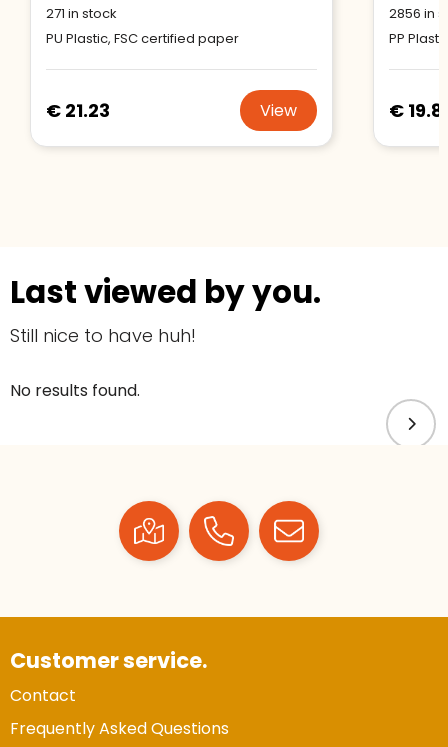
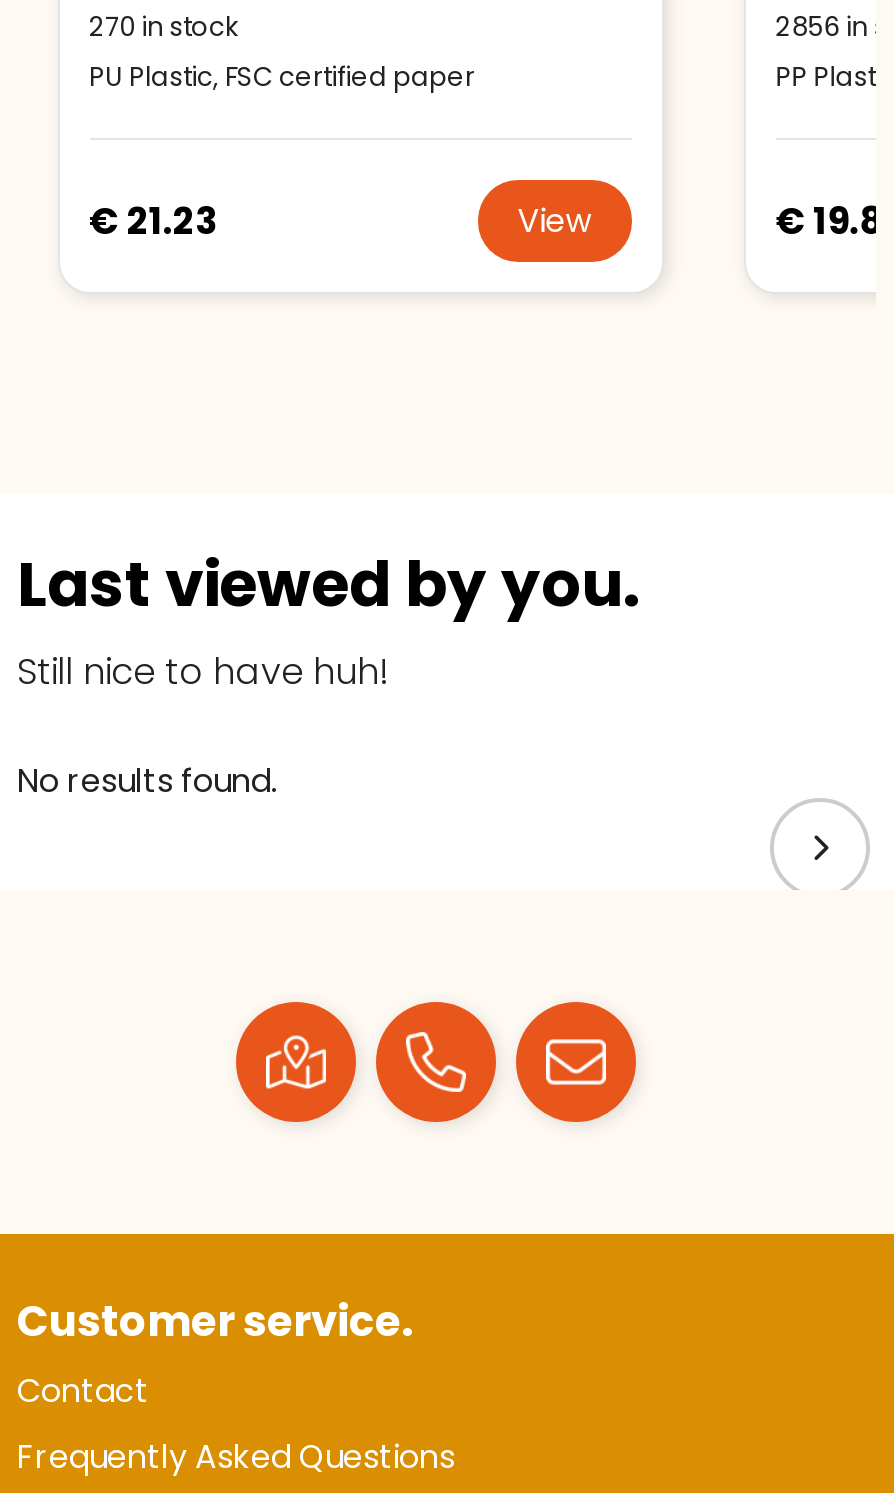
[45,4,116,23] 271 in stock -> [89,8,239,46] 270 in stock

